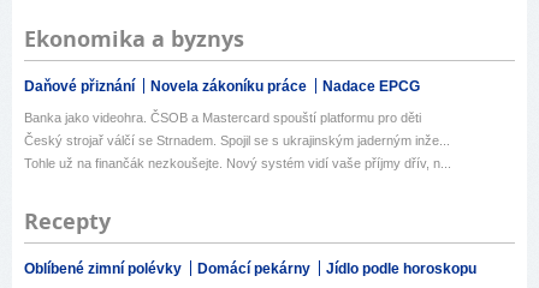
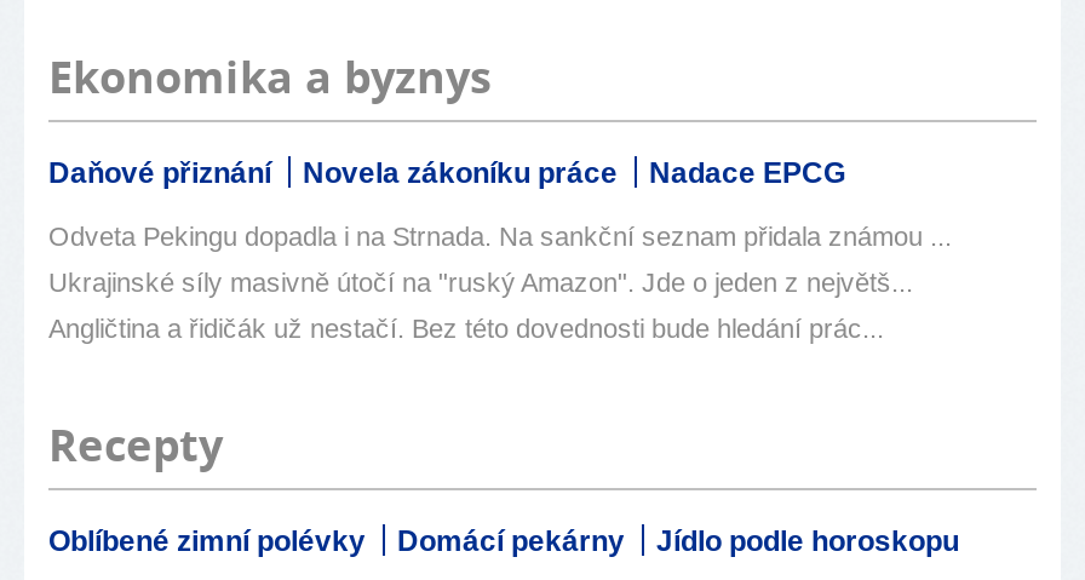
[24,110,421,125] Banka jako videohra. ČSOB a Mastercard spouští platformu pro děti -> [48,222,952,251] Odveta Pekingu dopadla i na Strnada. Na sankční seznam přidala známou ...
[24,133,450,148] Český strojař válčí se Strnadem. Spojil se s ukrajinským jaderným inže... -> [48,268,913,297] Ukrajinské síly masivně útočí na "ruský Amazon". Jde o jeden z největš...
[24,156,451,170] Tohle už na finančák nezkoušejte. Nový systém vidí vaše příjmy dřív, n... -> [48,314,884,343] Angličtina a řidičák už nestačí. Bez této dovednosti bude hledání prác...

